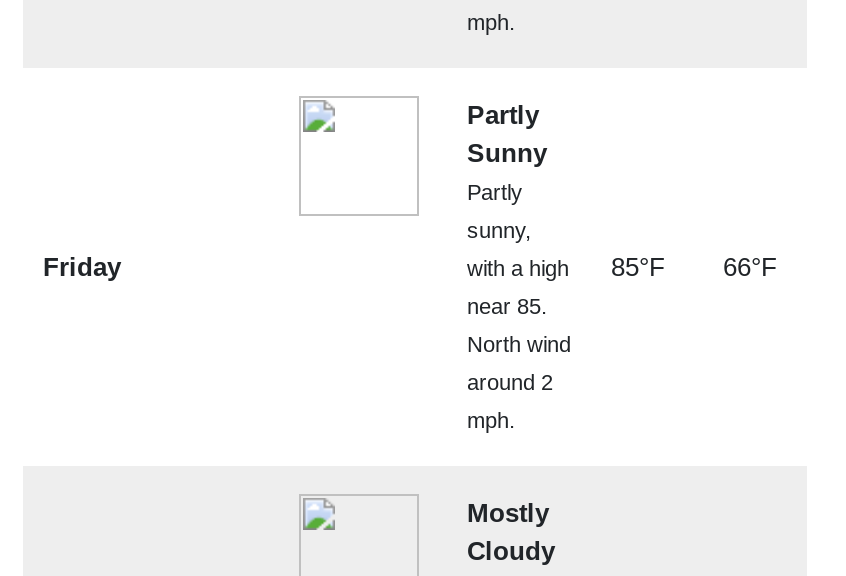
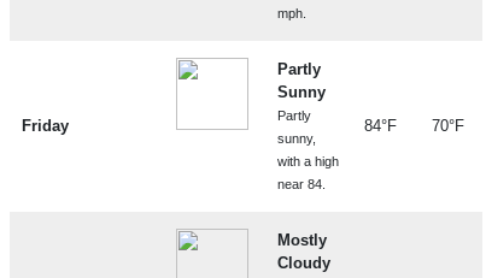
[611,252,777,282] 85°F | 66°F -> [364,117,464,135] 84°F | 70°F
[467,294,571,432] near 85. | North wind | around 2 | mph. -> [277,177,326,191] near 84.

